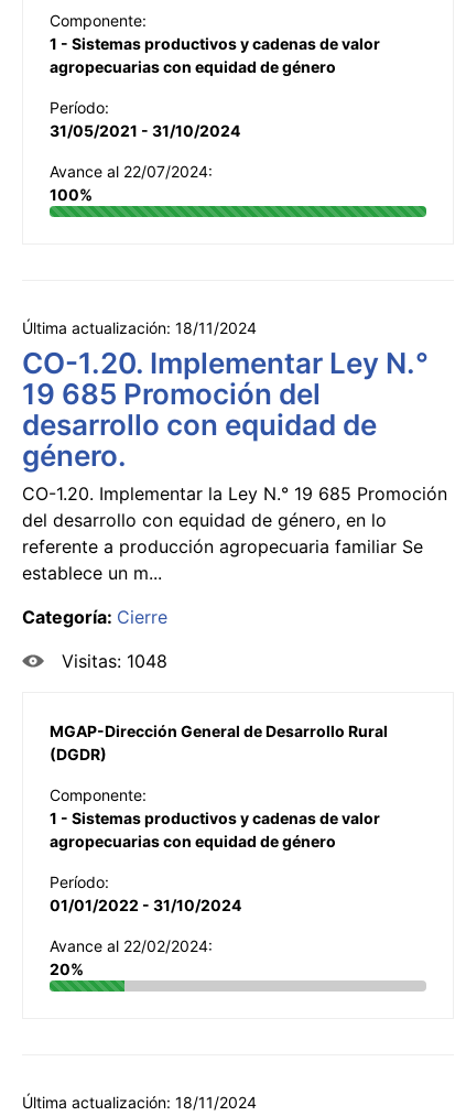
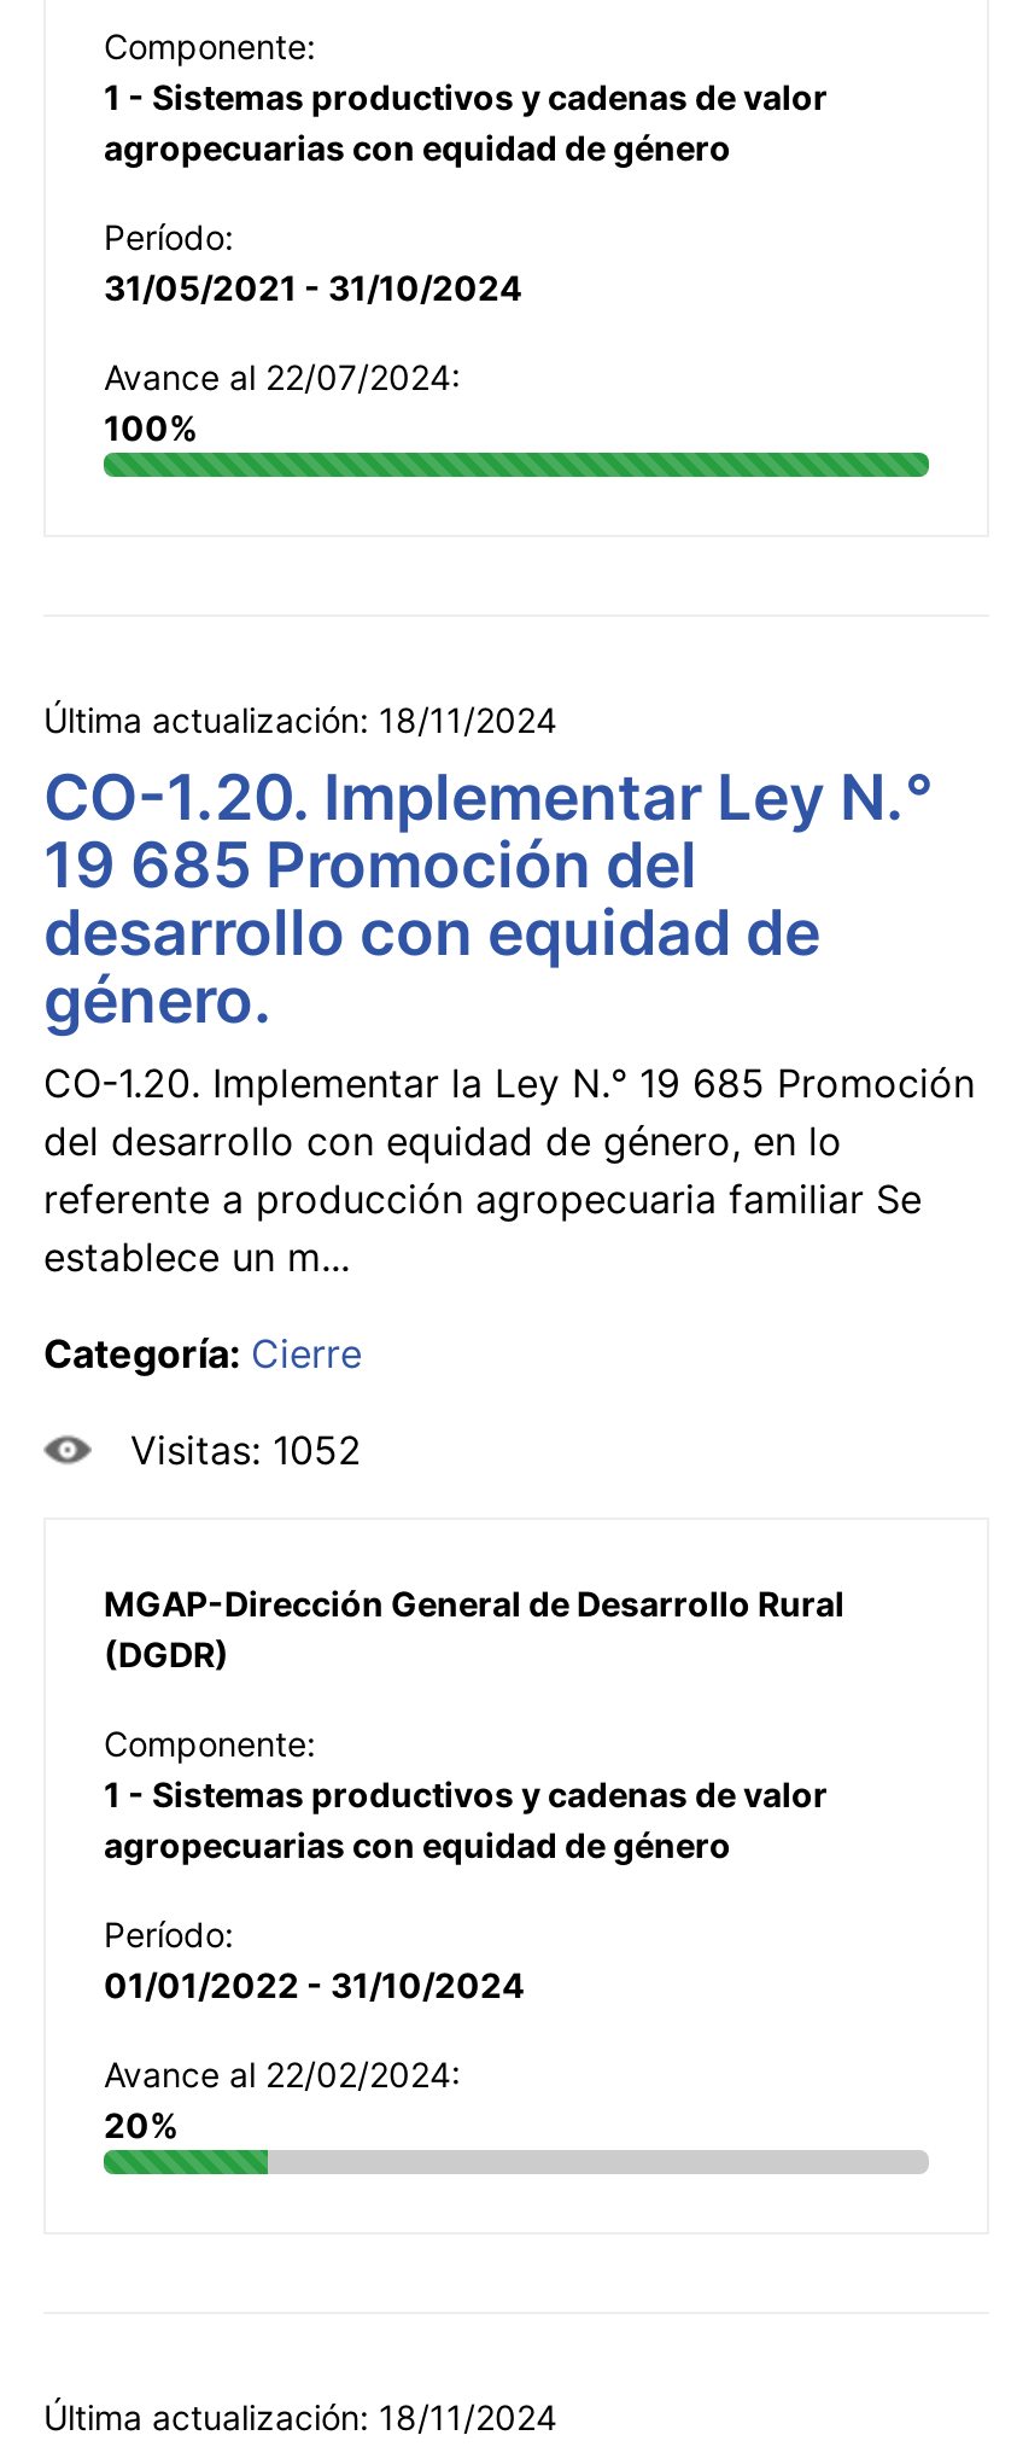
[62,650,167,672] Visitas: 1048 -> [130,1425,362,1474] Visitas: 1052

